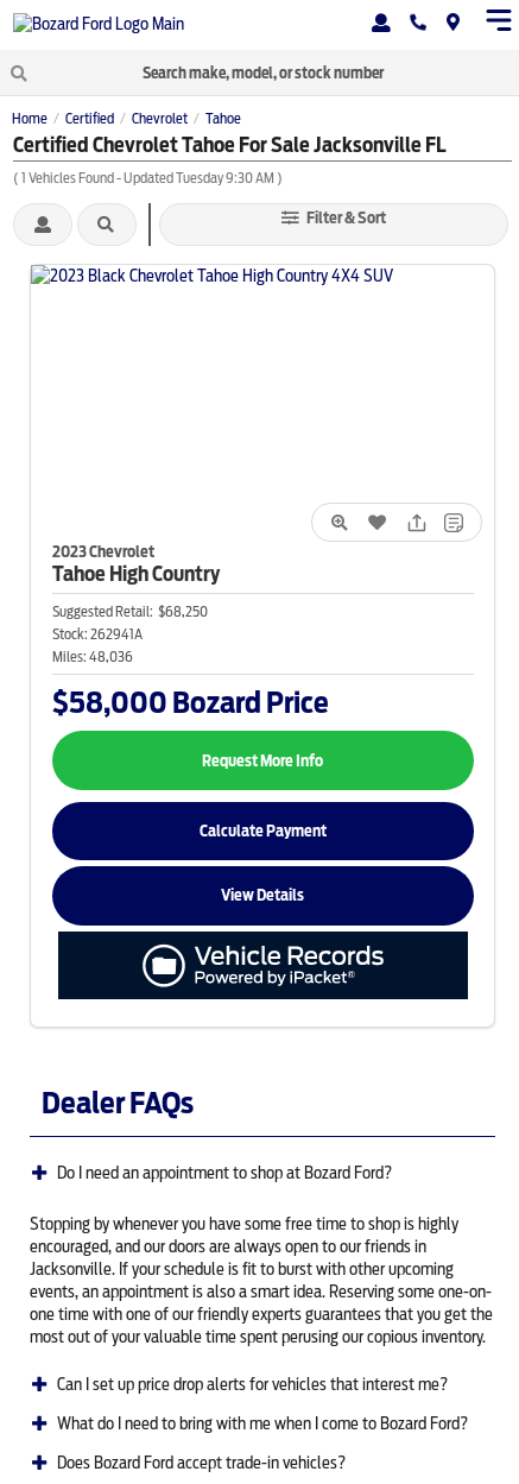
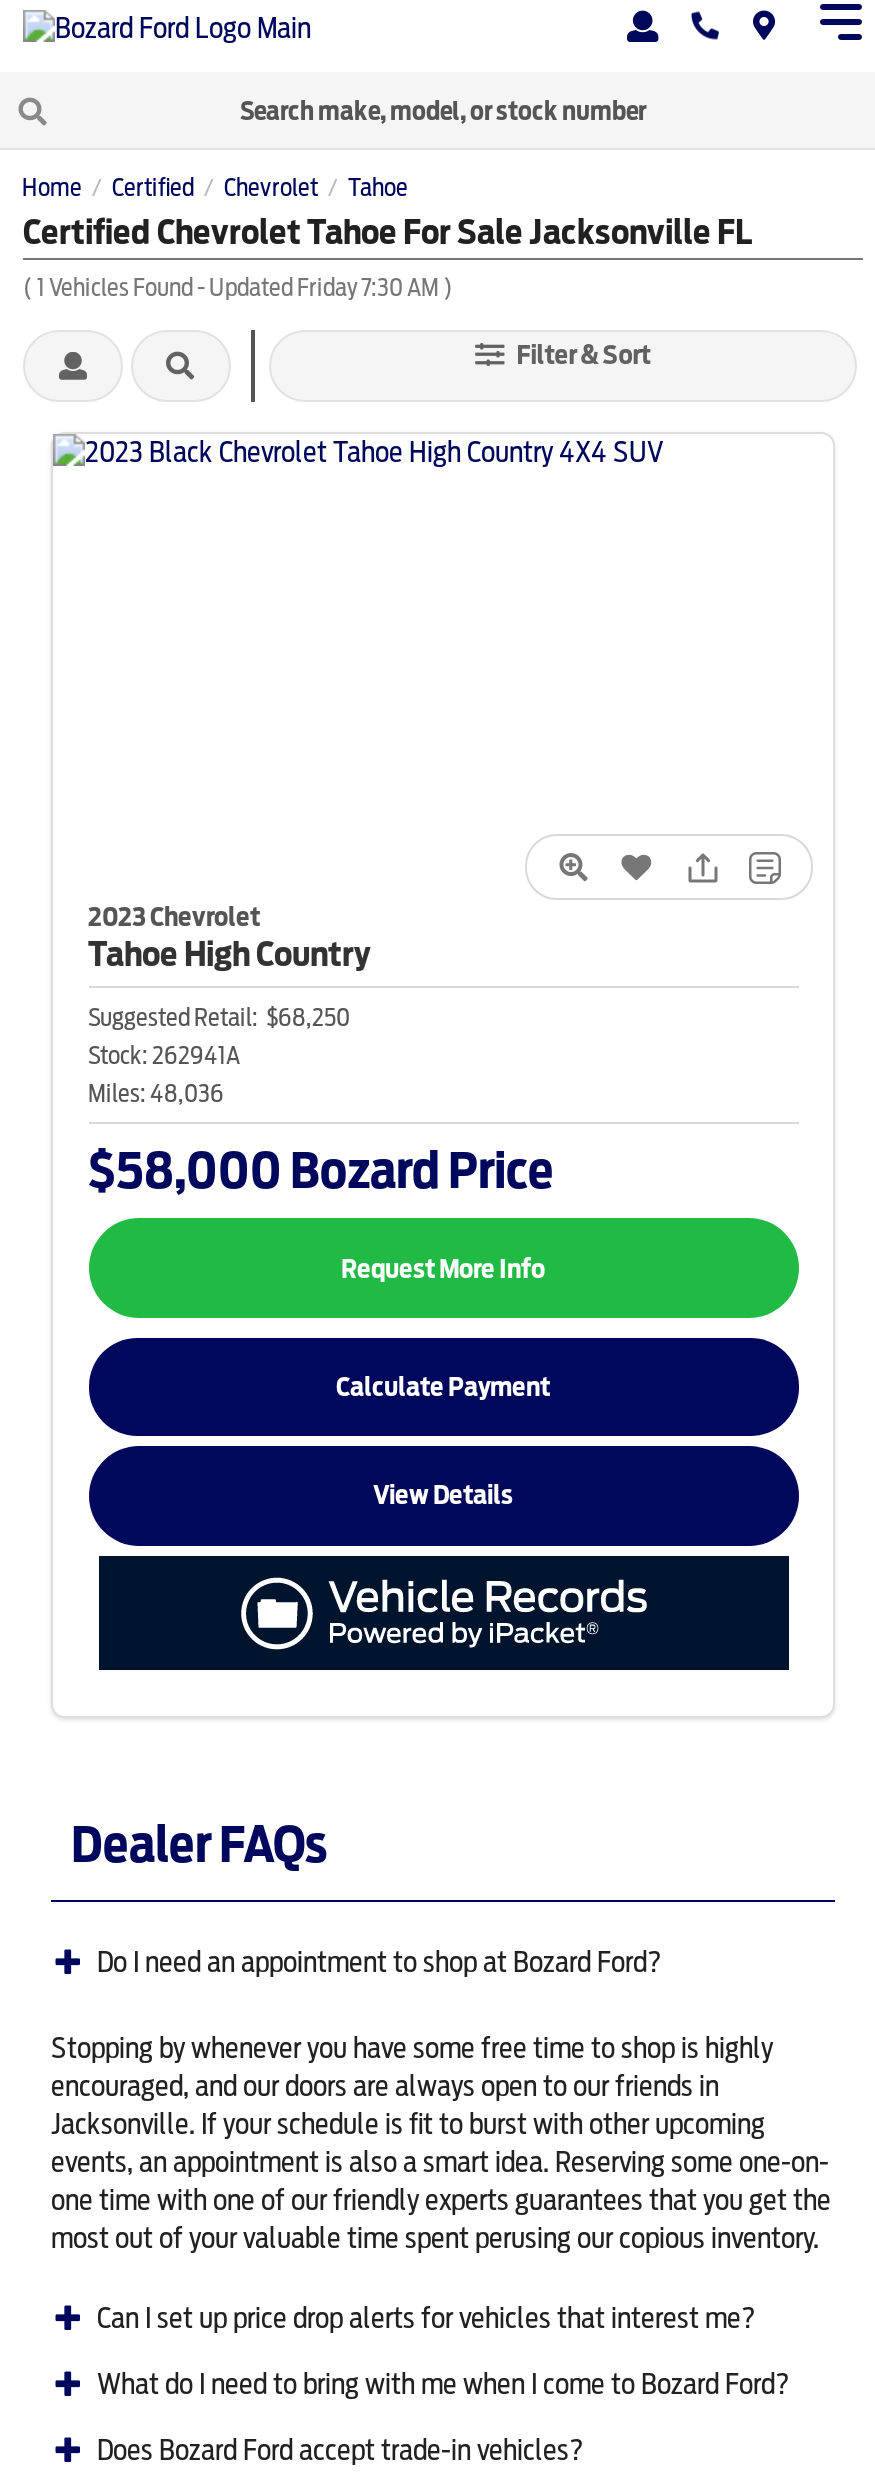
[13,169,283,187] (1 Vehicles Found - Updated Tuesday 9:30 AM) -> [23,273,453,303] (1 Vehicles Found - Updated Friday 7:30 AM)

